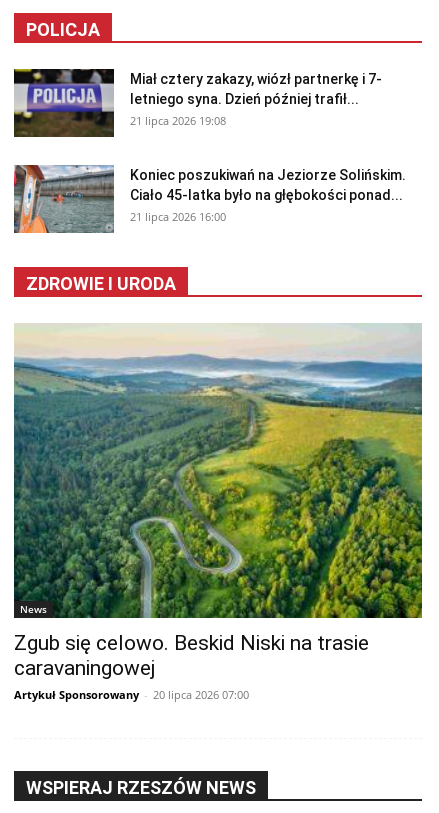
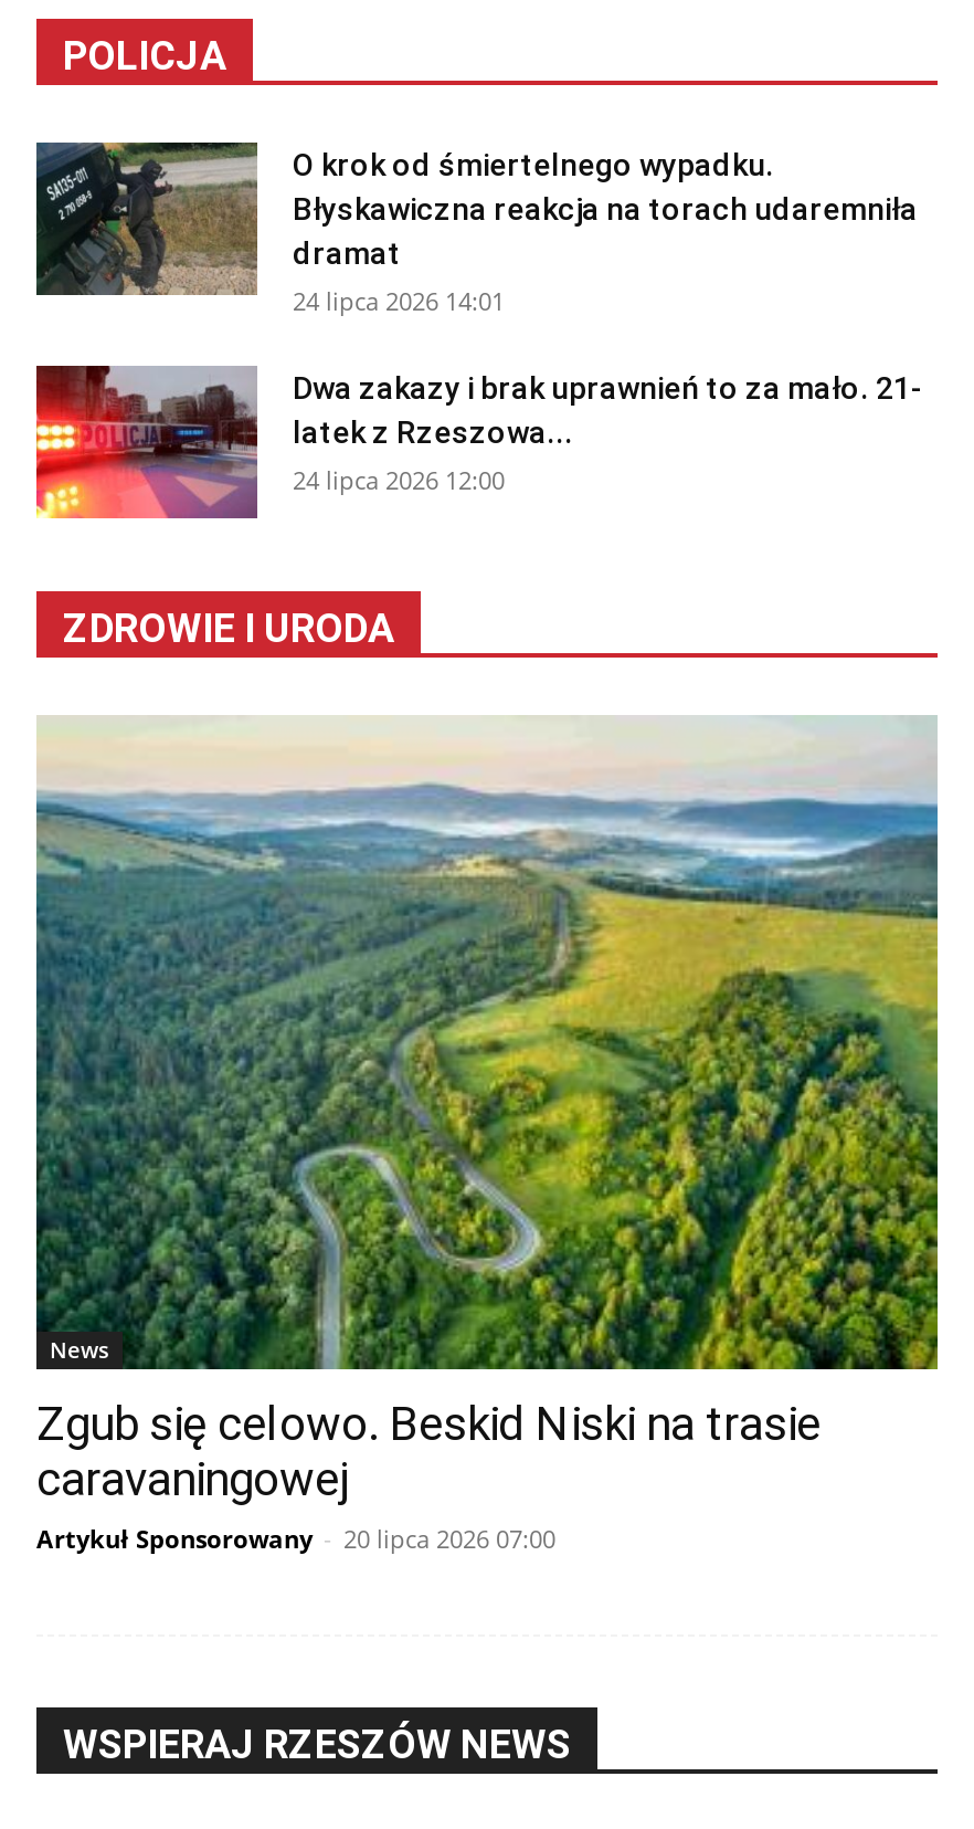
[13,68,382,137] [image] | Miał cztery zakazy, wiózł partnerkę i 7- | letniego syna. Dzień później trafił... | 21 lipca 2026 19:08 -> [34,140,918,318] [image] | O krok od śmiertelnego wypadku. | Błyskawiczna reakcja na torach udaremniła | dramat | 24 lipca 2026 14:01
[13,164,406,234] [image] | Koniec poszukiwań na Jeziorze Solińskim. | Ciało 45-latka było na głębokości ponad... | 21 lipca 2026 16:00 -> [34,364,924,521] [image] | Dwa zakazy i brak uprawnień to za mało. 21- | latek z Rzeszowa... | 24 lipca 2026 12:00

